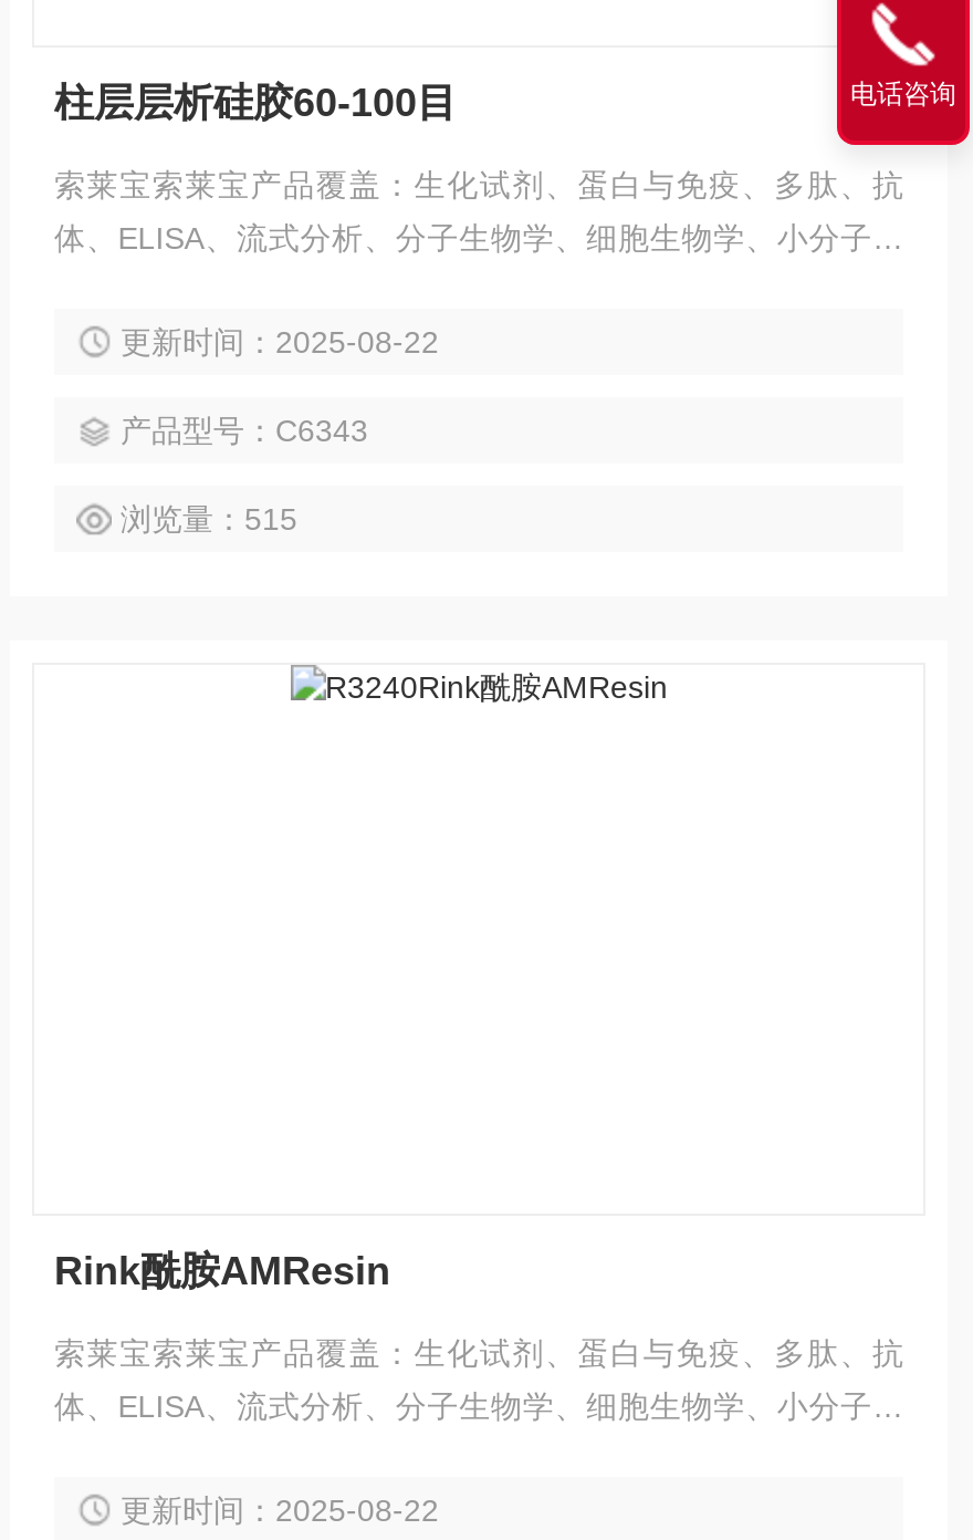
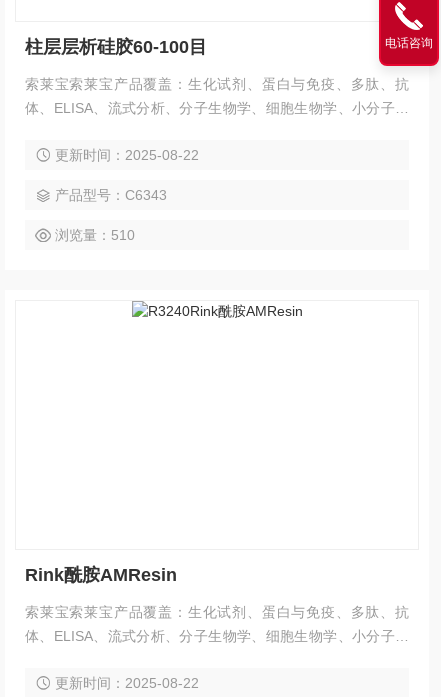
[121,501,297,537] 浏览量：515 -> [55,227,135,243] 浏览量：510

